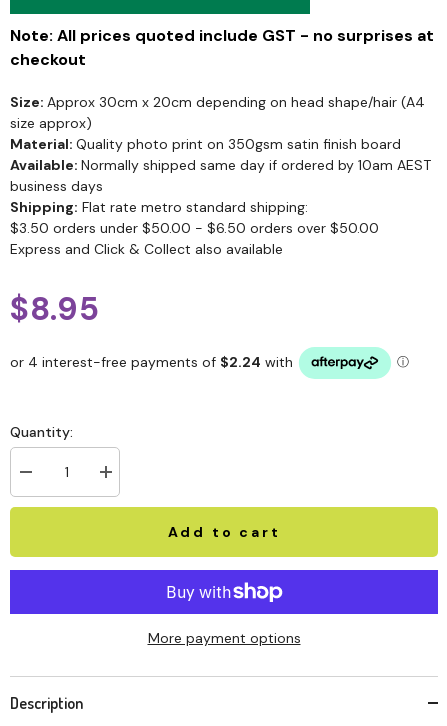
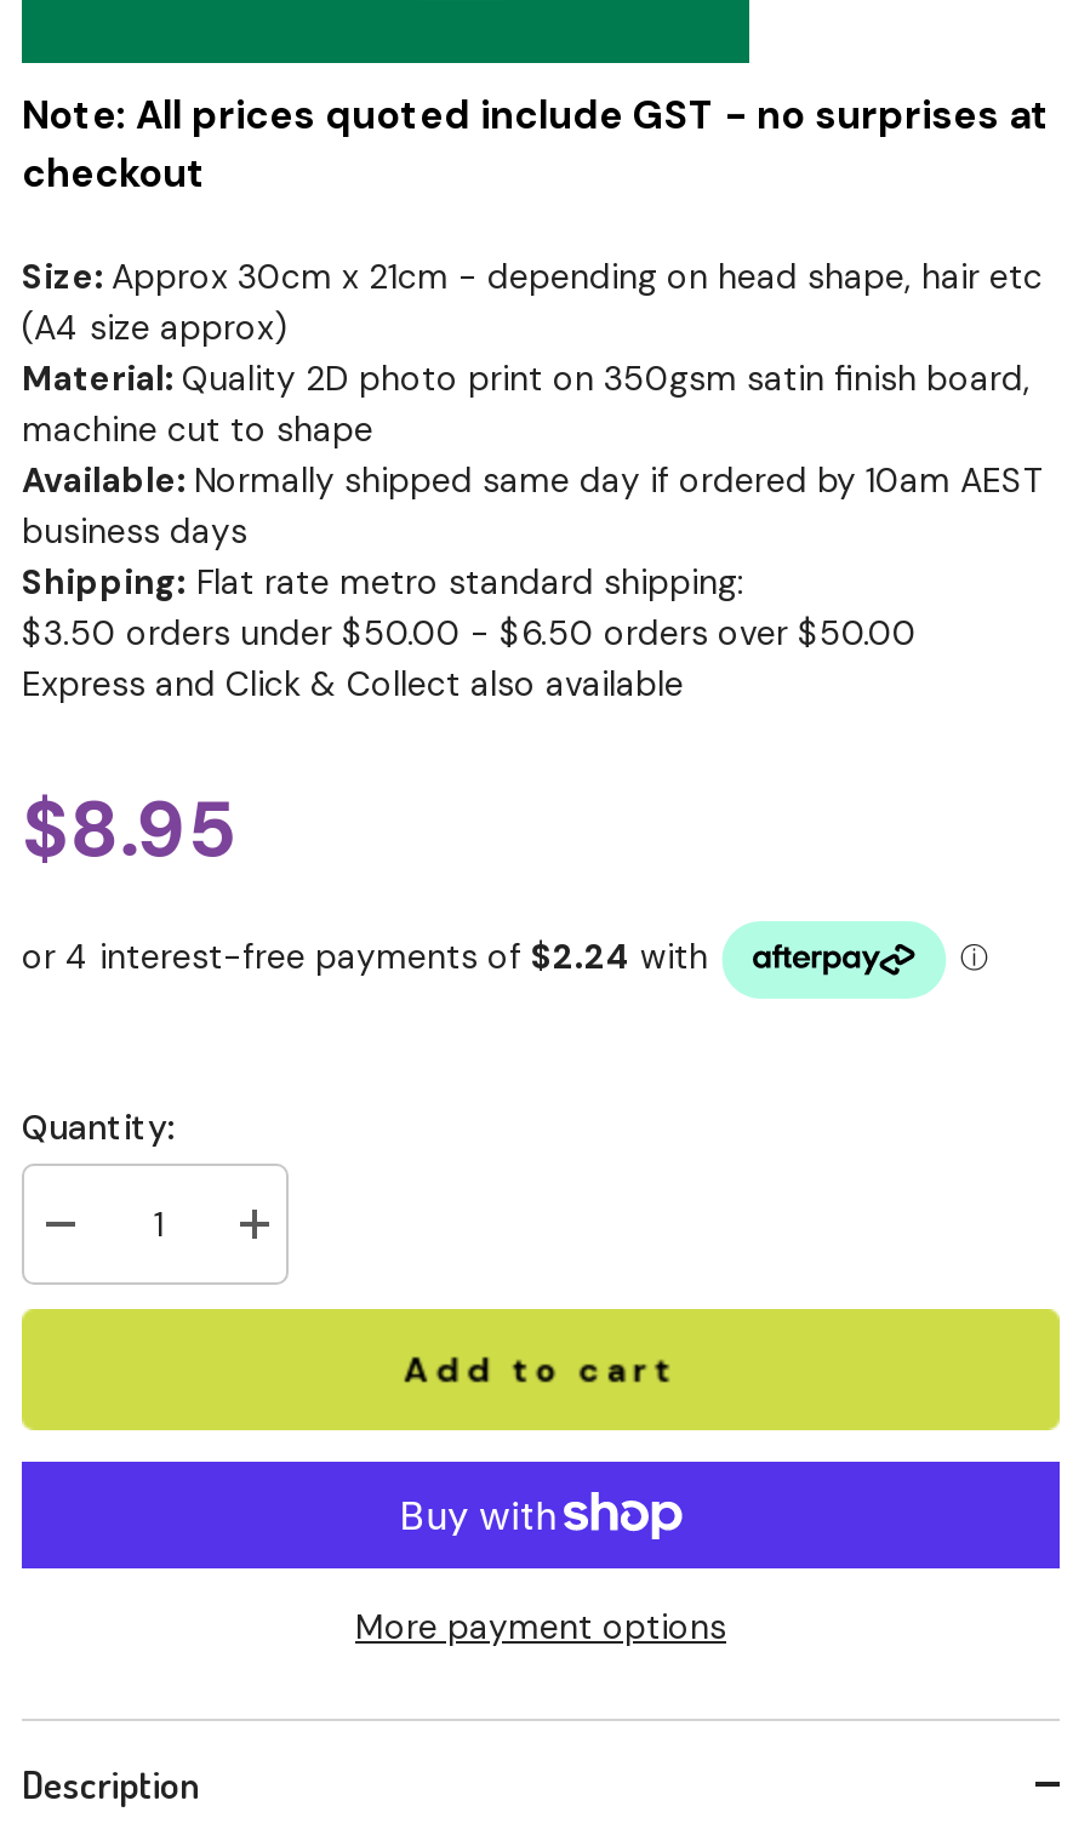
[10,93,425,153] Size: Approx 30cm x 20cm depending on head shape/hair (A4 | size approx) | Material: Quality photo print on 350gsm satin finish board -> [22,254,1043,450] Size: Approx 30cm x 21cm - depending on head shape, hair etc | (A4 size approx) | Material: Quality 2D photo print on 350gsm satin finish board, | machine cut to shape

